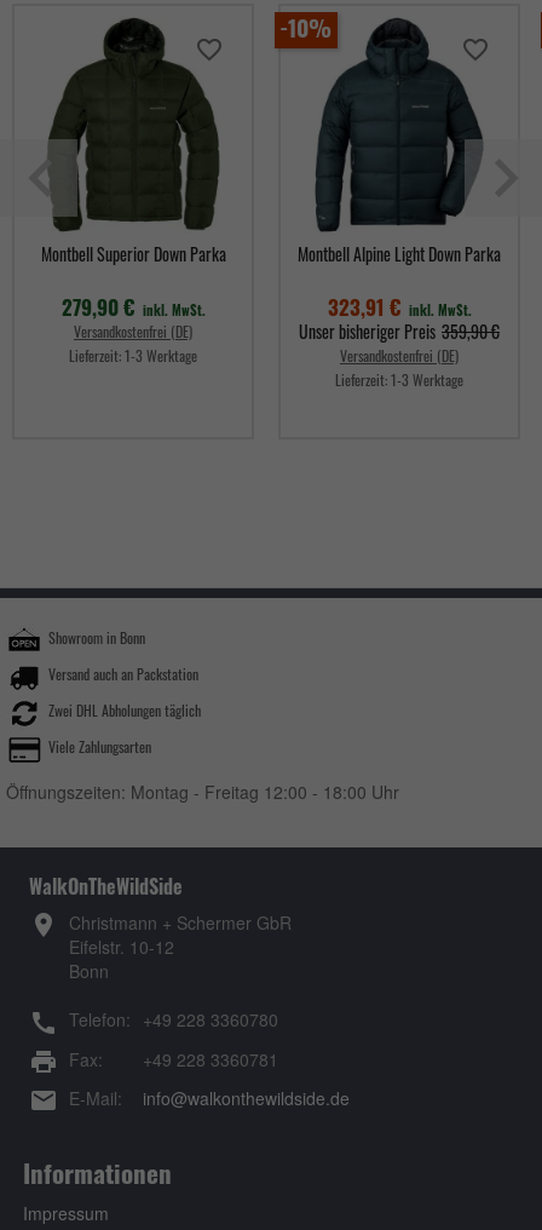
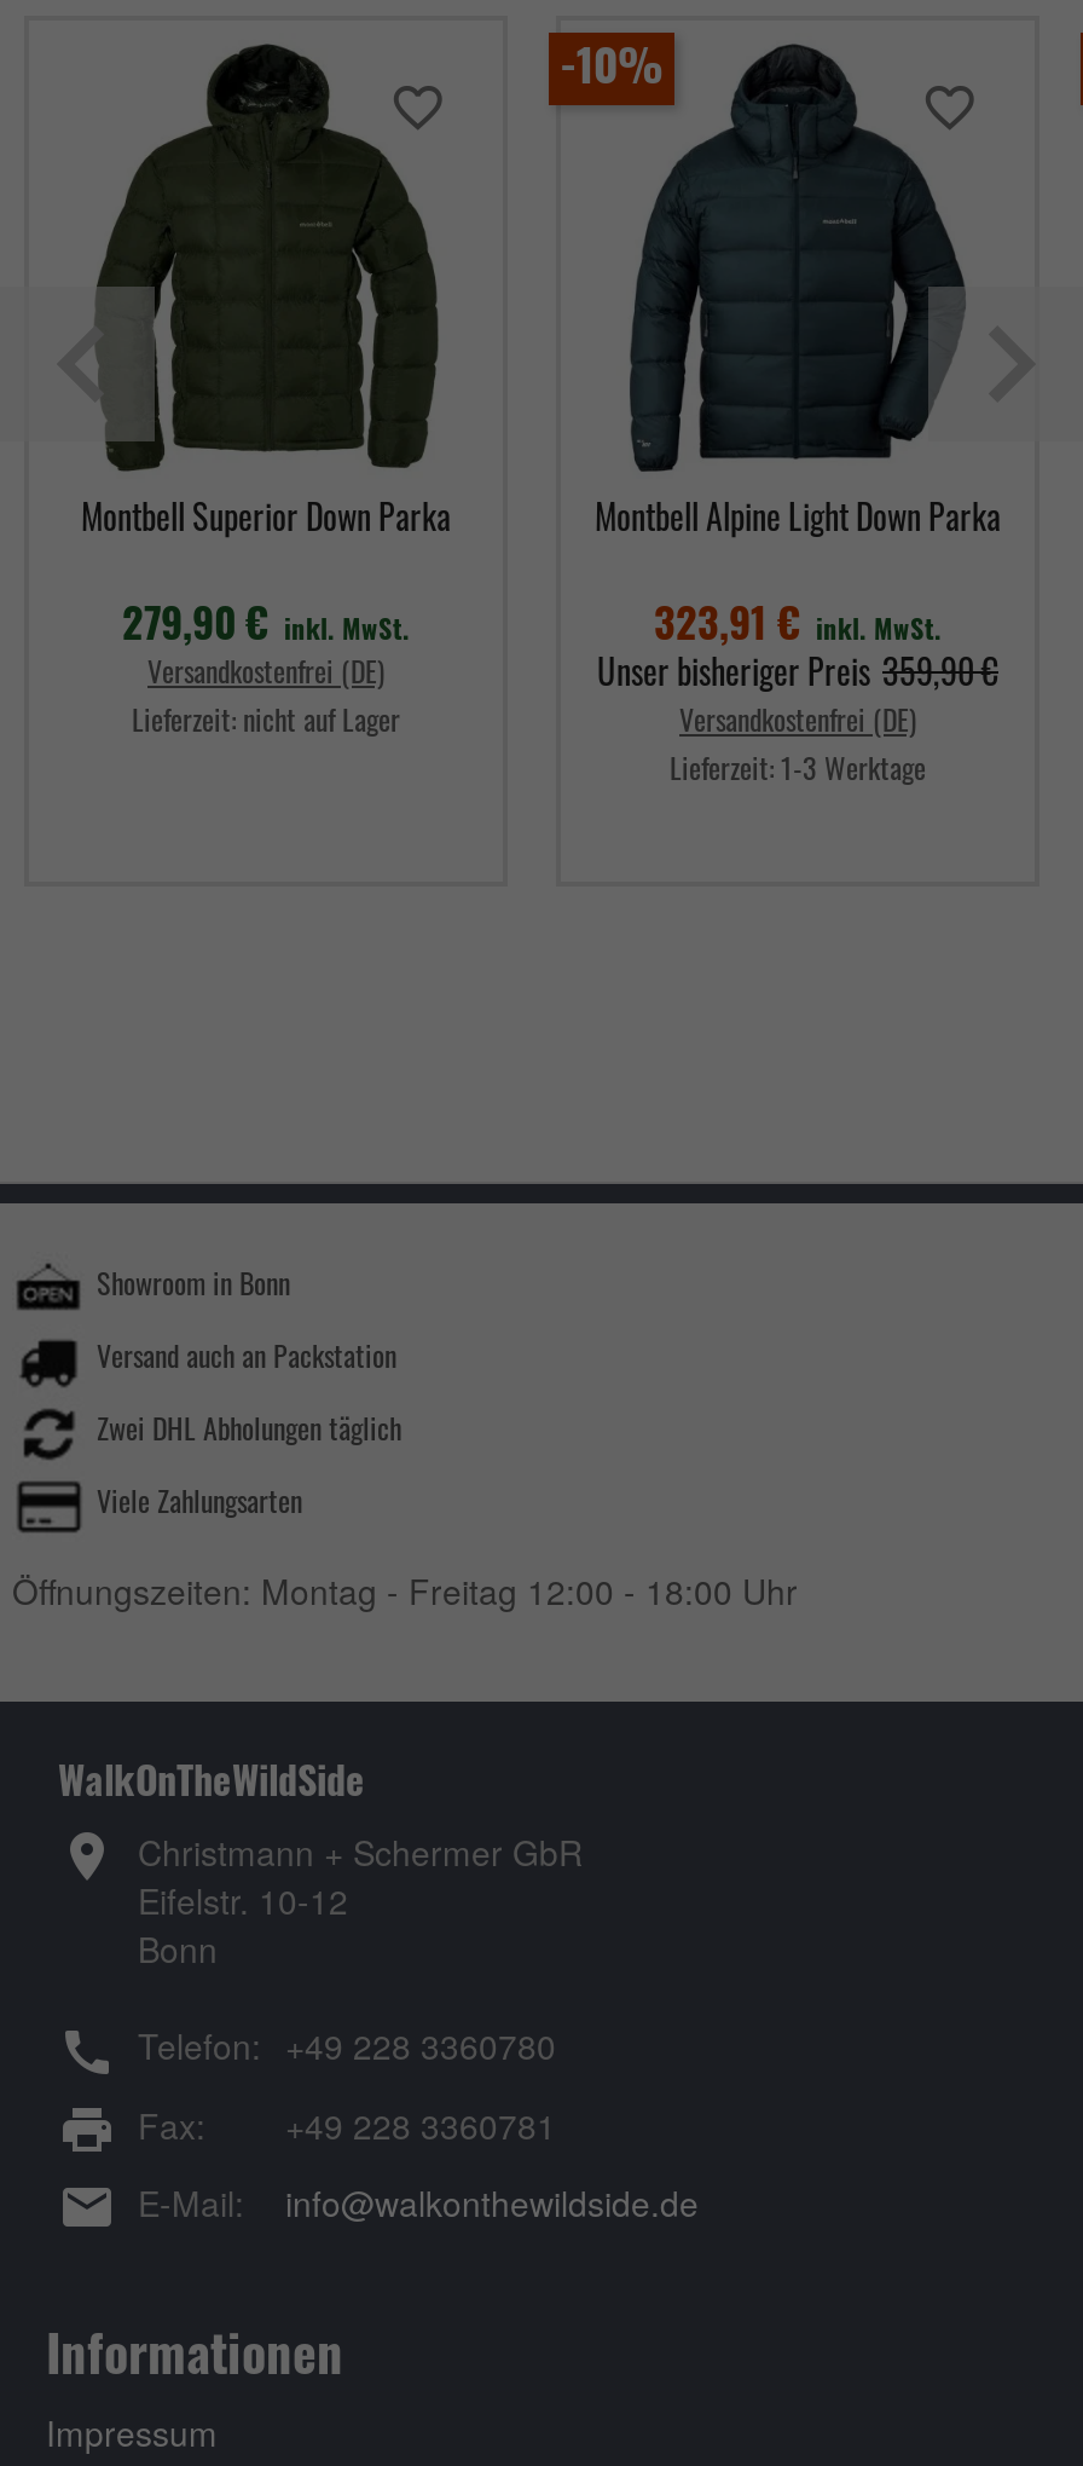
[69,346,197,366] Lieferzeit: 1-3 Werktage -> [132,699,400,740] Lieferzeit: nicht auf Lager

